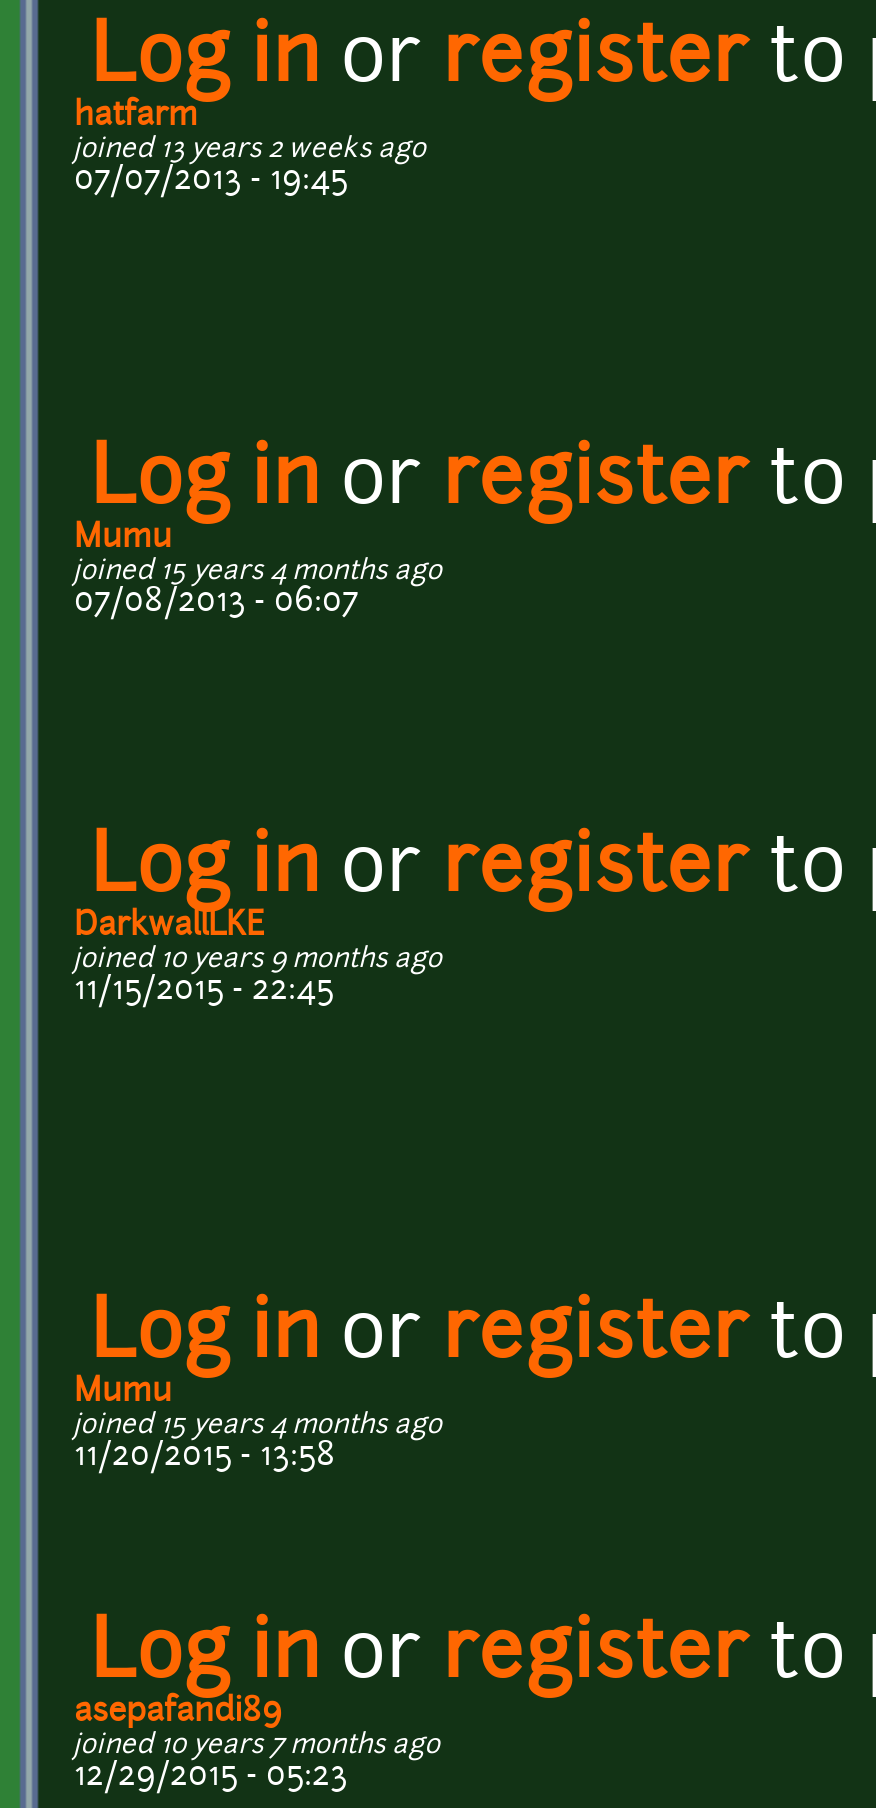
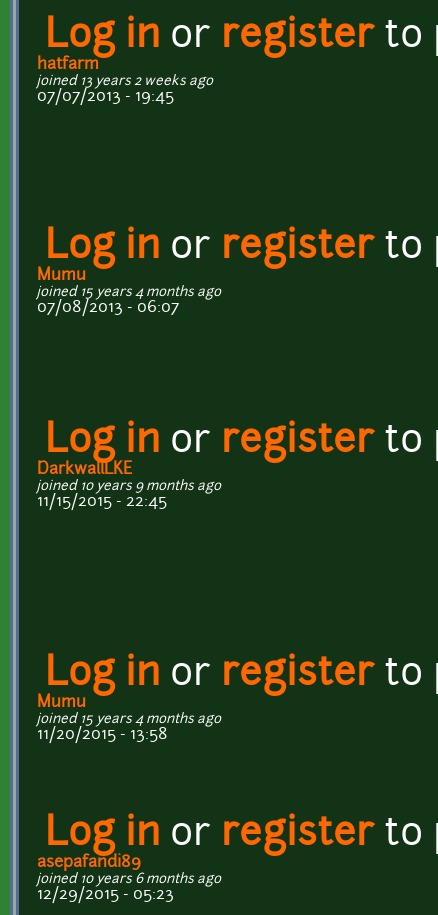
[74,1733,440,1759] joined 10 years 7 months ago -> [37,873,221,886] joined 10 years 6 months ago

